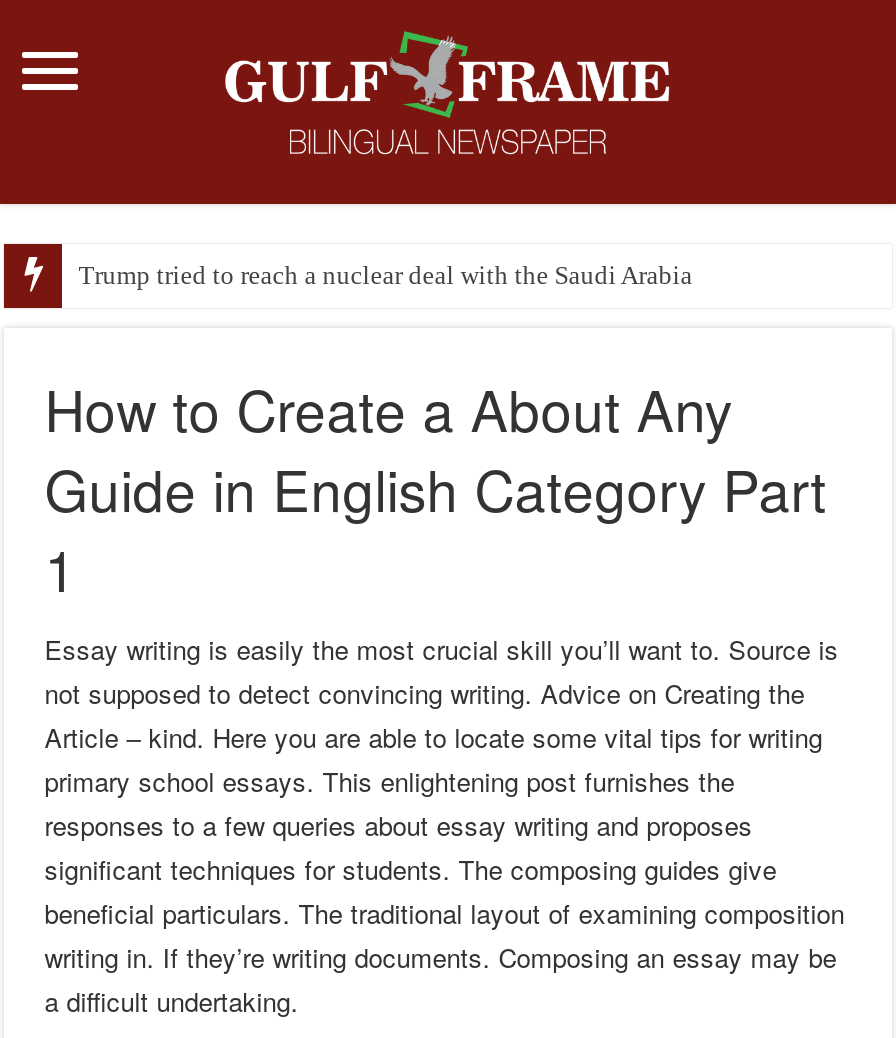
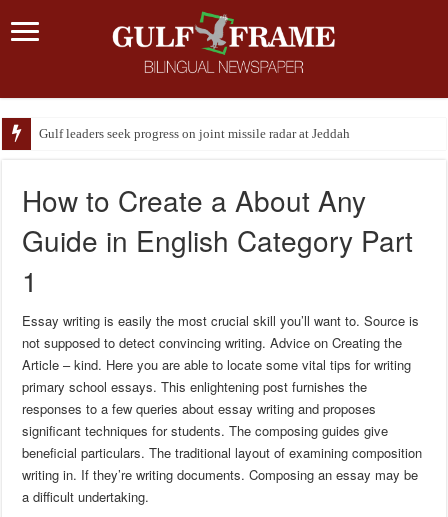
[78,260,692,290] Trump tried to reach a nuclear deal with the Saudi Arabia -> [39,126,350,141] Gulf leaders seek progress on joint missile radar at Jeddah

